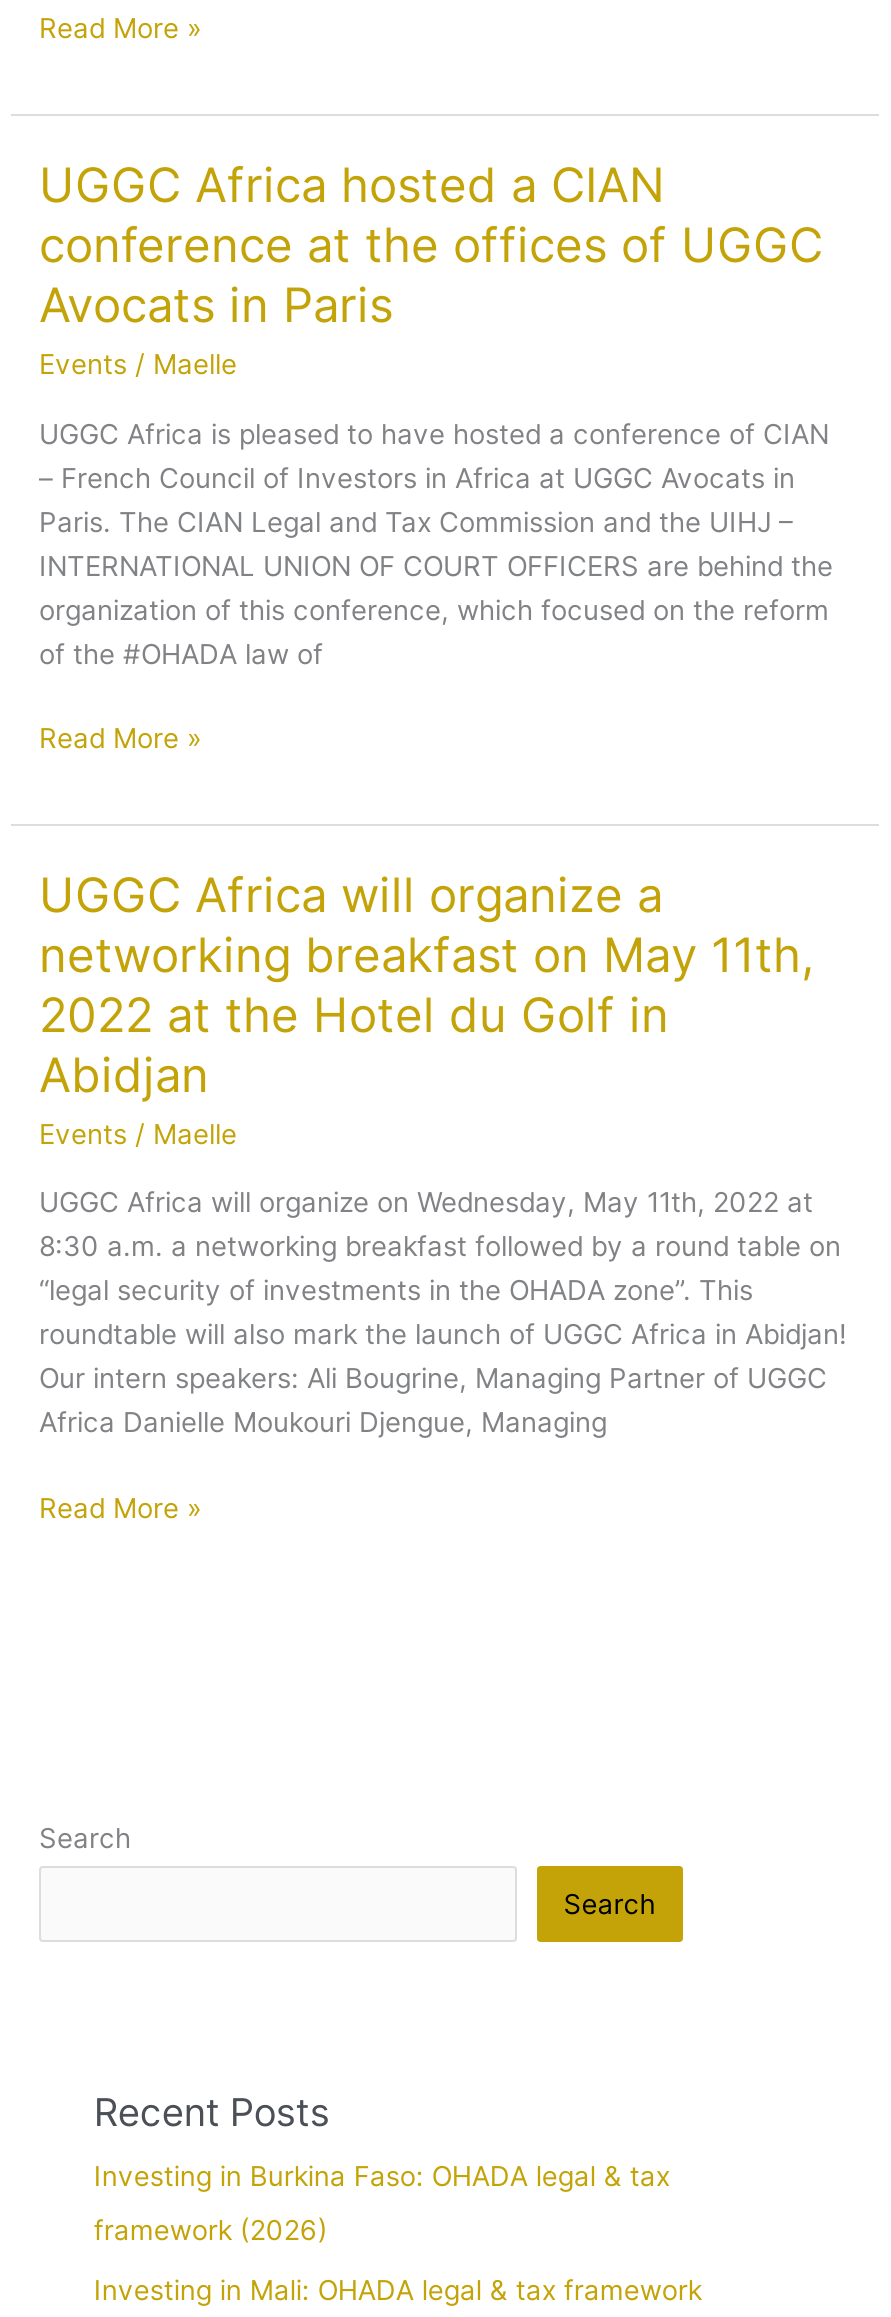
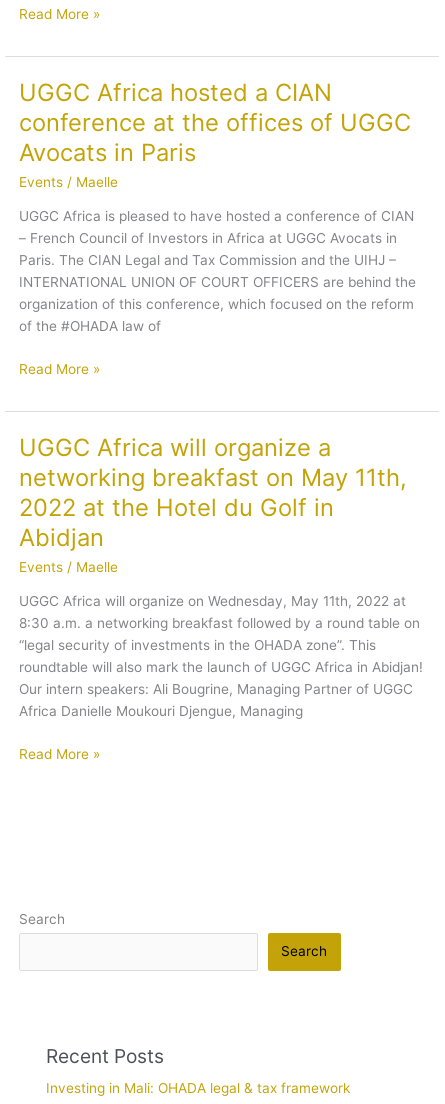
[94,2160,670,2246] Investing in Burkina Faso: OHADA legal & tax | framework (2026) -> none

